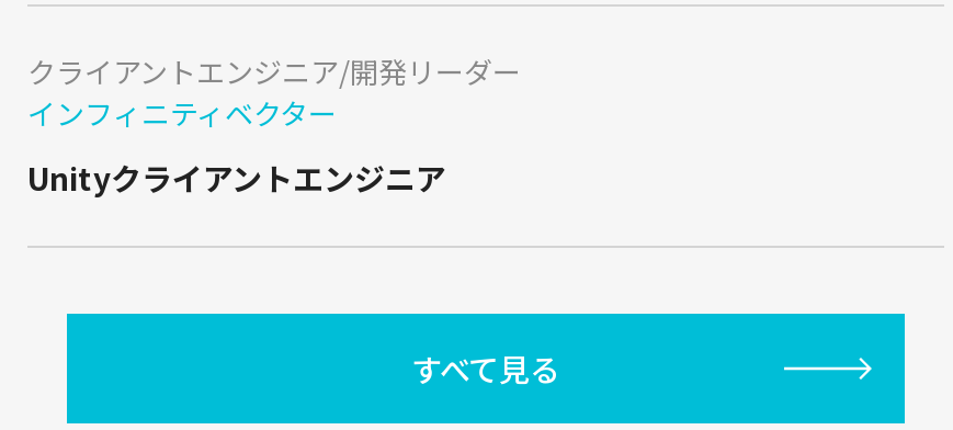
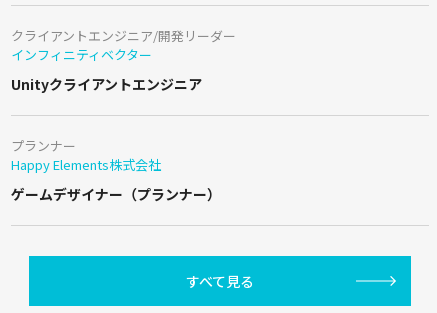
none -> [11,136,221,204] プランナー | Happy Elements株式会社 | ゲームデザイナー（プランナー）

